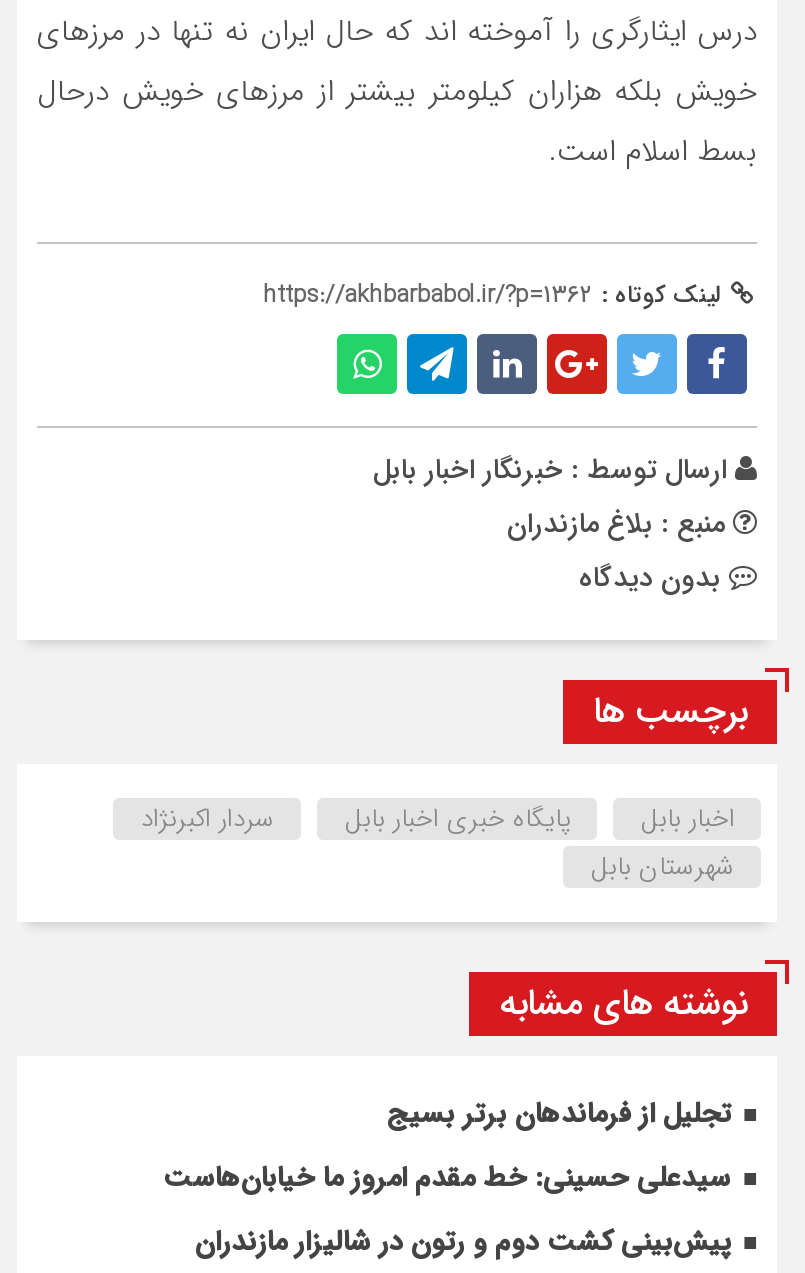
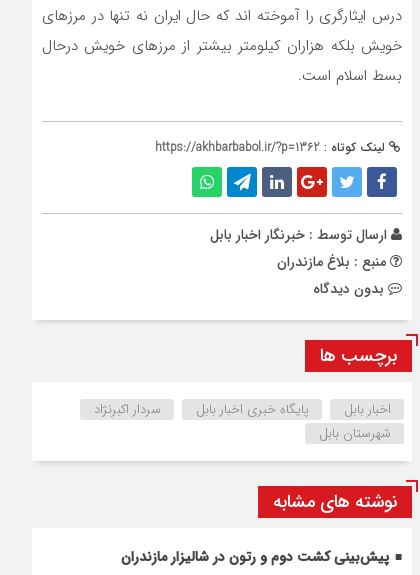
[163,1092,731,1200] تجلیل از فرماندهان برتر بسیج | سیدعلی حسینی: خط مقدم امروز ما خیابان‌هاست -> none

